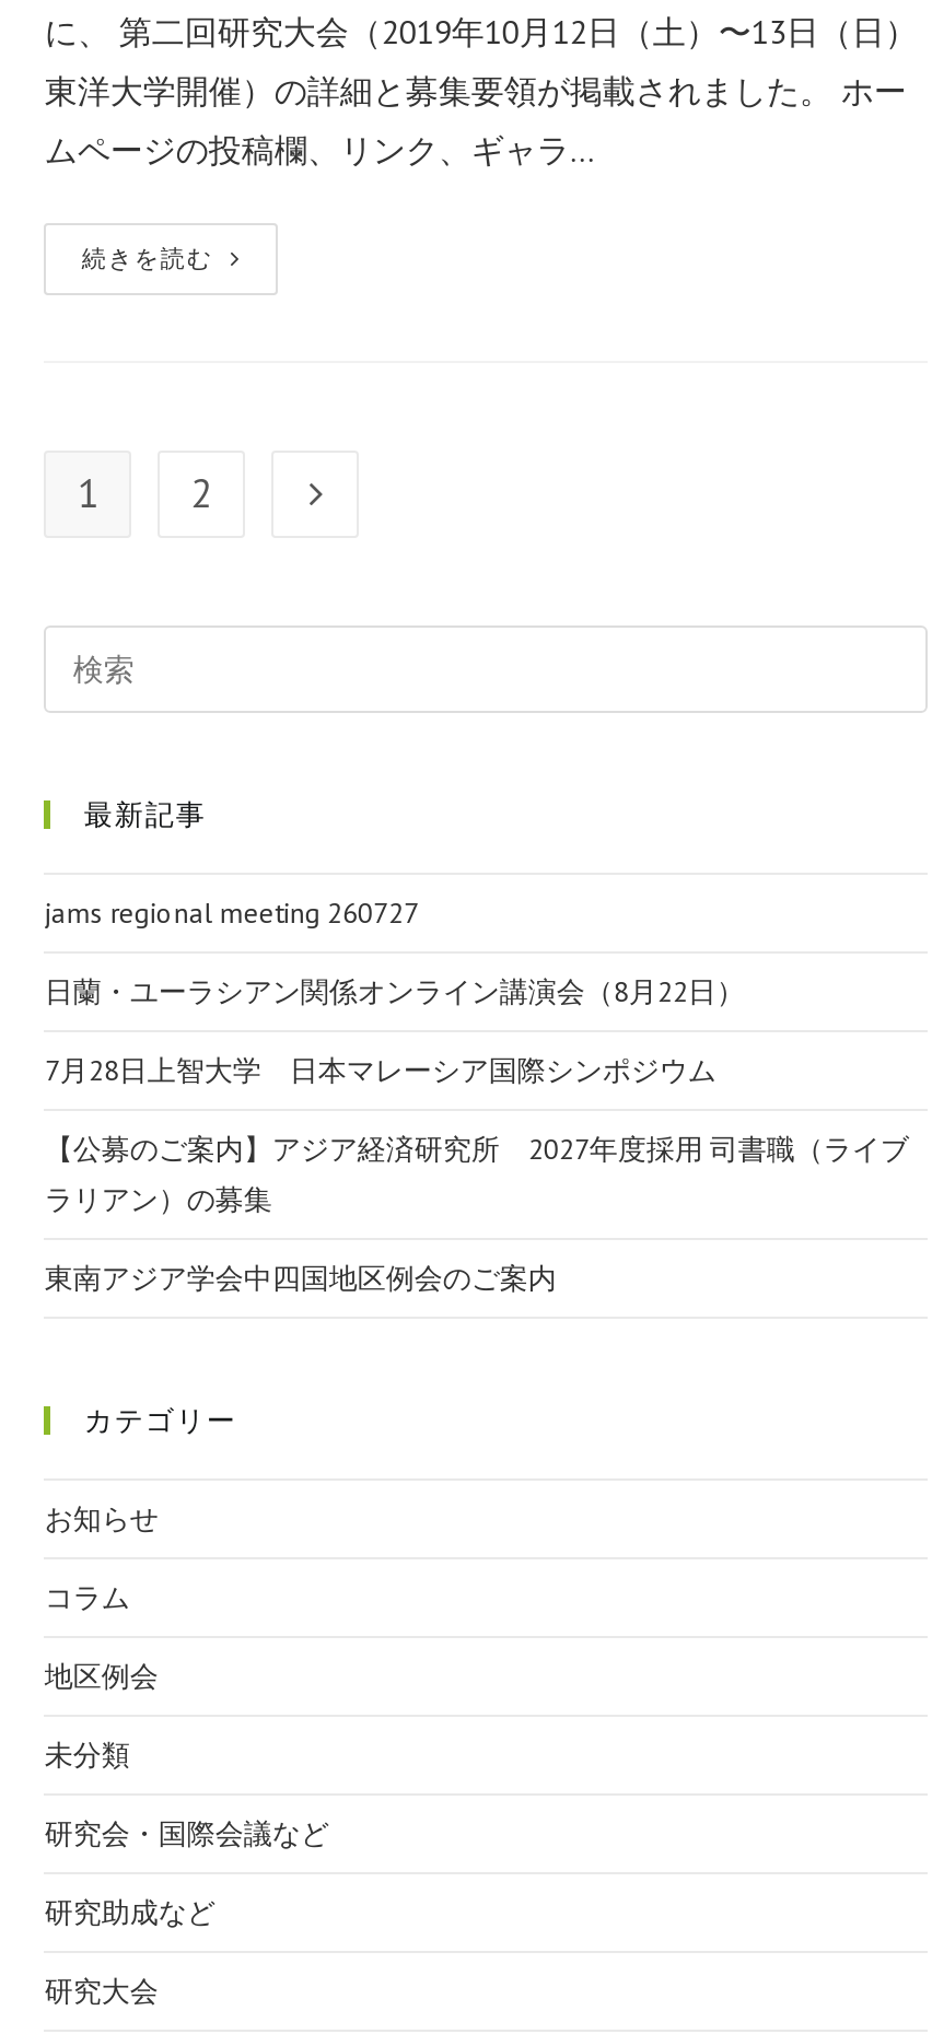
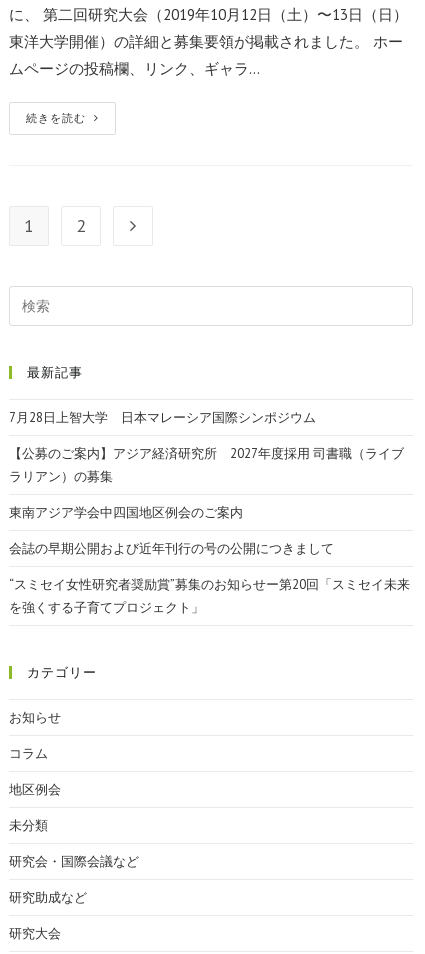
[45,895,745,1010] jams regional meeting 260727 | 日蘭・ユーラシアン関係オンライン講演会（8月22日） -> none
moved [45,1052,909,1297] -> [9,409,404,521]: 7月28日上智大学 日本マレーシア国際シンポジウム | 【公募のご案内】アジア経済研究所 2027年度採用 司書職（ライブ | ラリアン）の募集 | 東南アジア学会中四国地区例会のご案内
none -> [9,540,410,616] 会誌の早期公開および近年刊行の号の公開につきまして | “スミセイ女性研究者奨励賞”募集のお知らせー第20回「スミセイ未来 | を強くする子育てプロジェクト」

